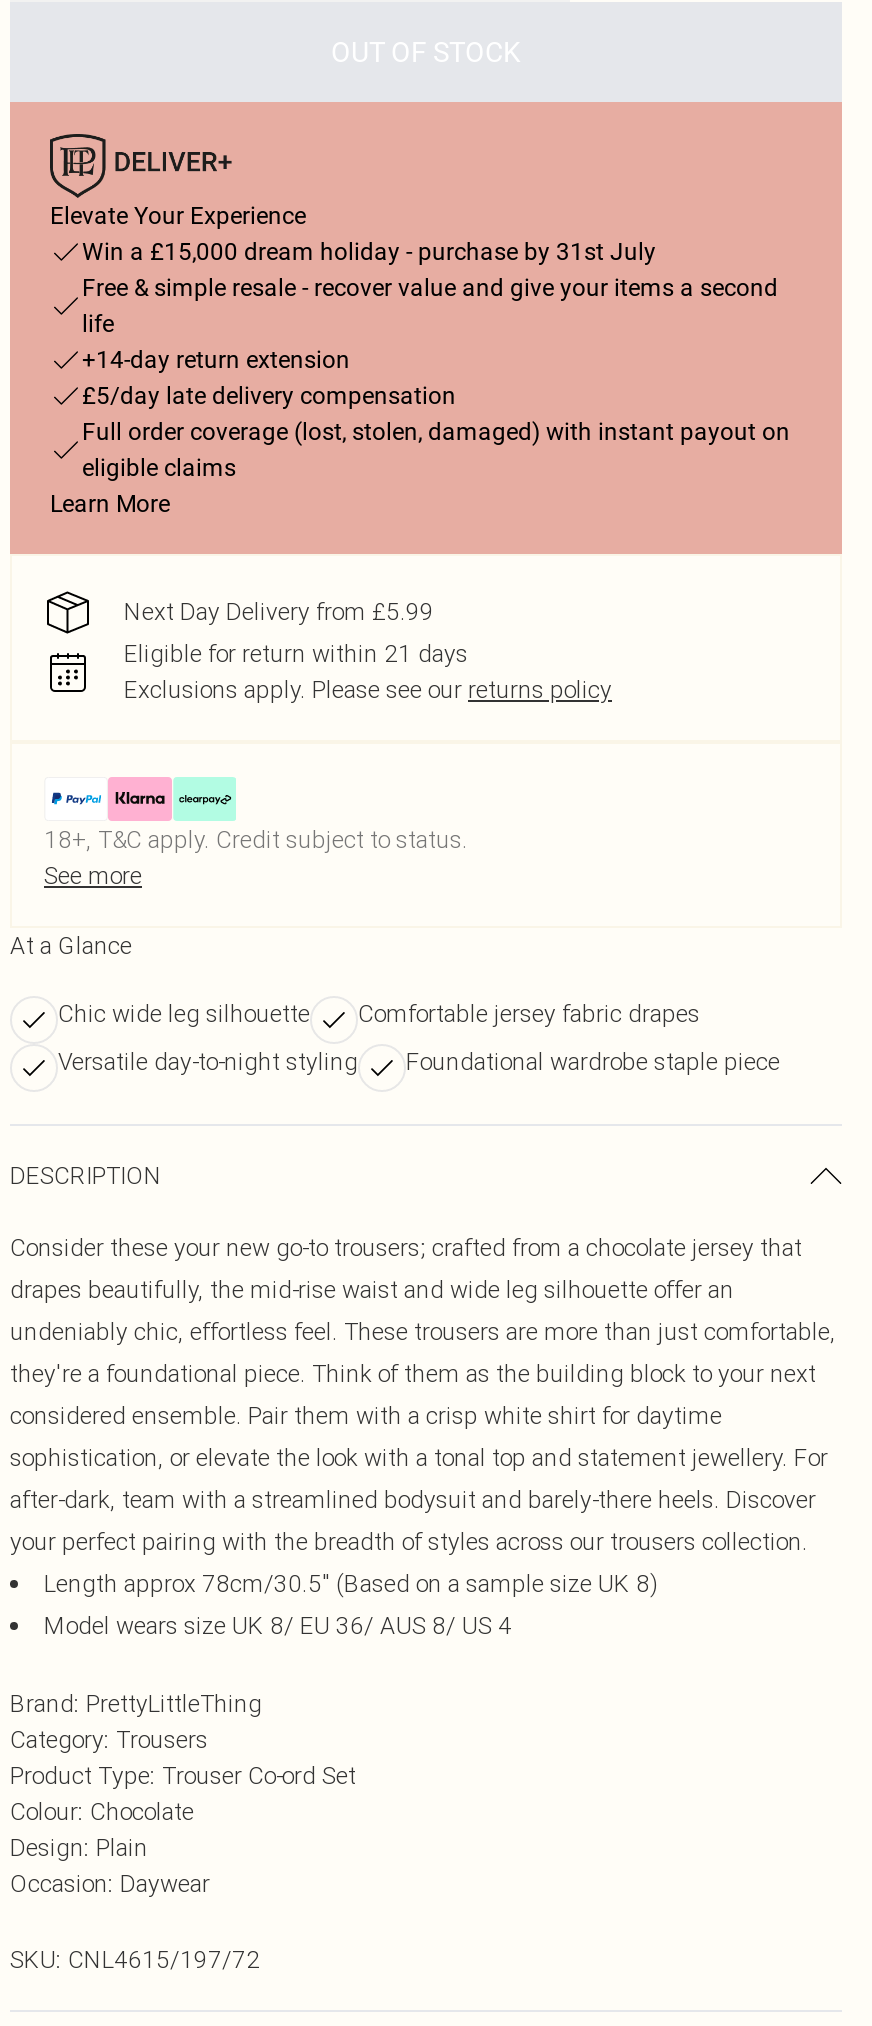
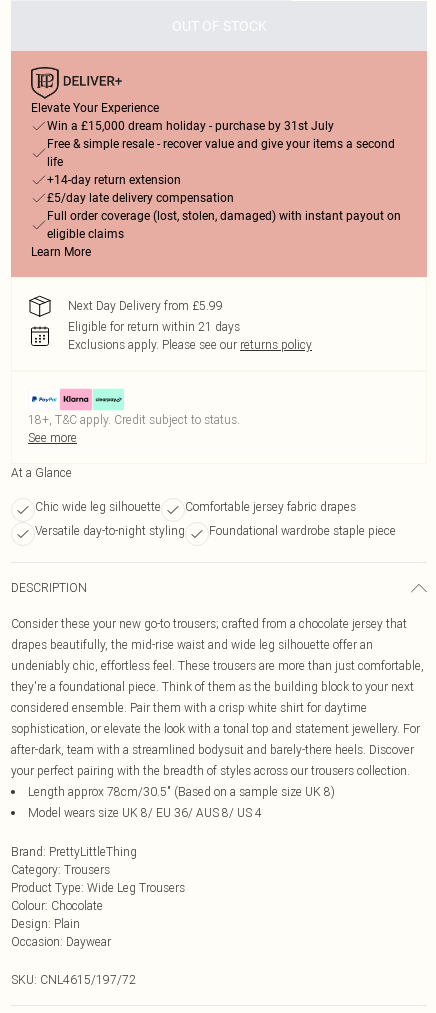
[10,1760,356,1790] Product Type: Trouser Co-ord Set -> [11,880,185,895] Product Type: Wide Leg Trousers

